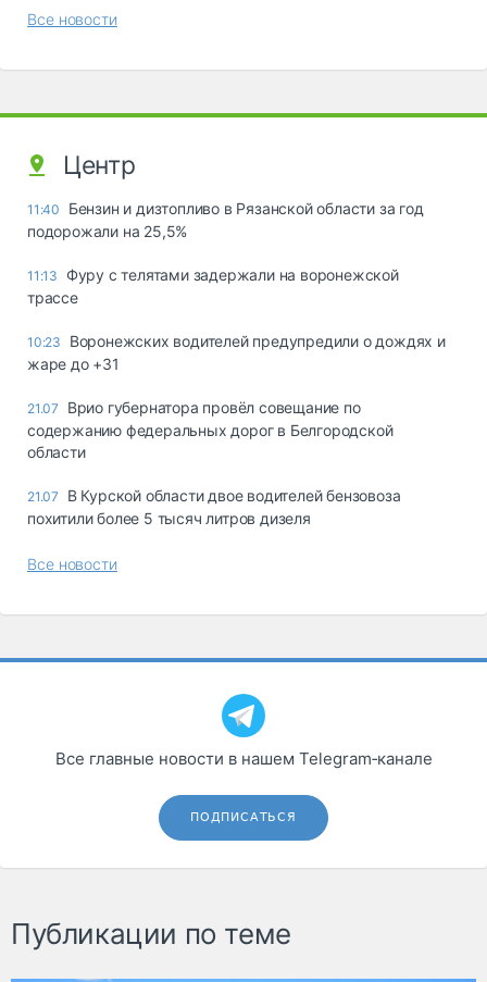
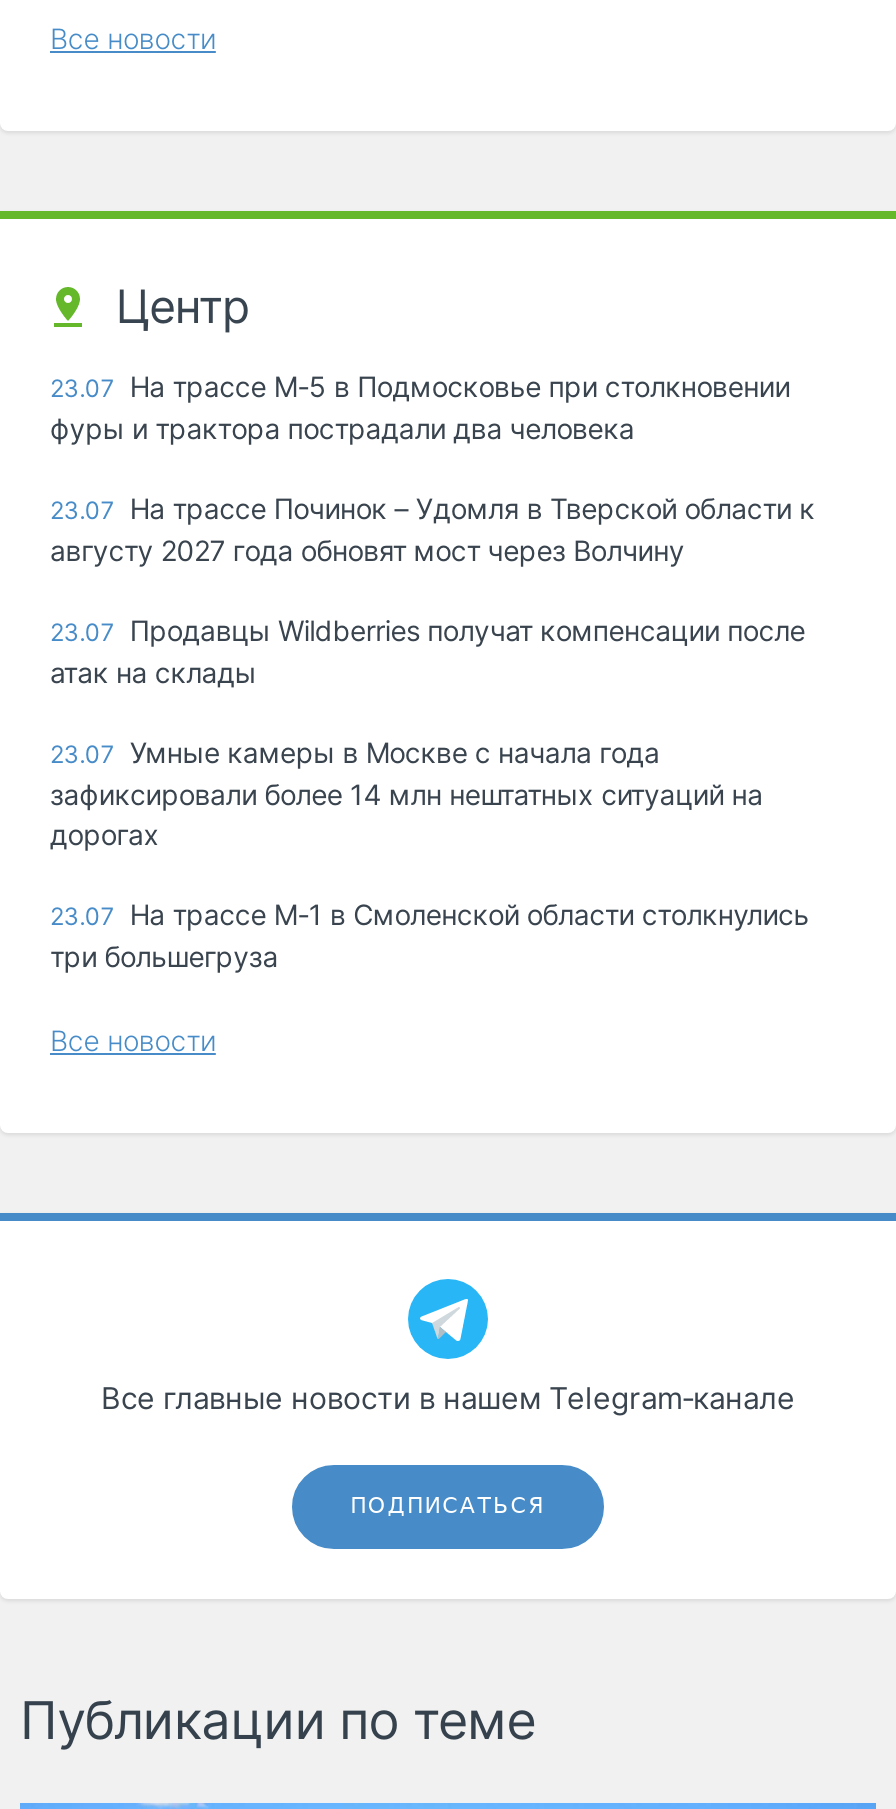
[27,199,424,240] 11:40 Бензин и дизтопливо в Рязанской области за год | подорожали на 25,5% -> [50,369,790,445] 23.07 На трассе М-5 в Подмосковье при столкновении | фуры и трактора пострадали два человека
[27,265,399,307] 11:13 Фуру с телятами задержали на воронежской | трассе -> [50,491,815,567] 23.07 На трассе Починок – Удомля в Тверской области к | августу 2027 года обновят мост через Волчину
[27,332,445,373] 10:23 Воронежских водителей предупредили о дождях и | жаре до +31 -> [50,613,805,689] 23.07 Продавцы Wildberries получат компенсации после | атак на склады
[27,398,393,461] 21.07 Врио губернатора провёл совещание по | содержанию федеральных дорог в Белгородской | области -> [50,735,763,851] 23.07 Умные камеры в Москве с начала года | зафиксировали более 14 млн нештатных ситуаций на | дорогах
[27,486,400,528] 21.07 В Курской области двое водителей бензовоза | похитили более 5 тысяч литров дизеля -> [50,897,809,973] 23.07 На трассе М-1 в Смоленской области столкнулись | три большегруза

